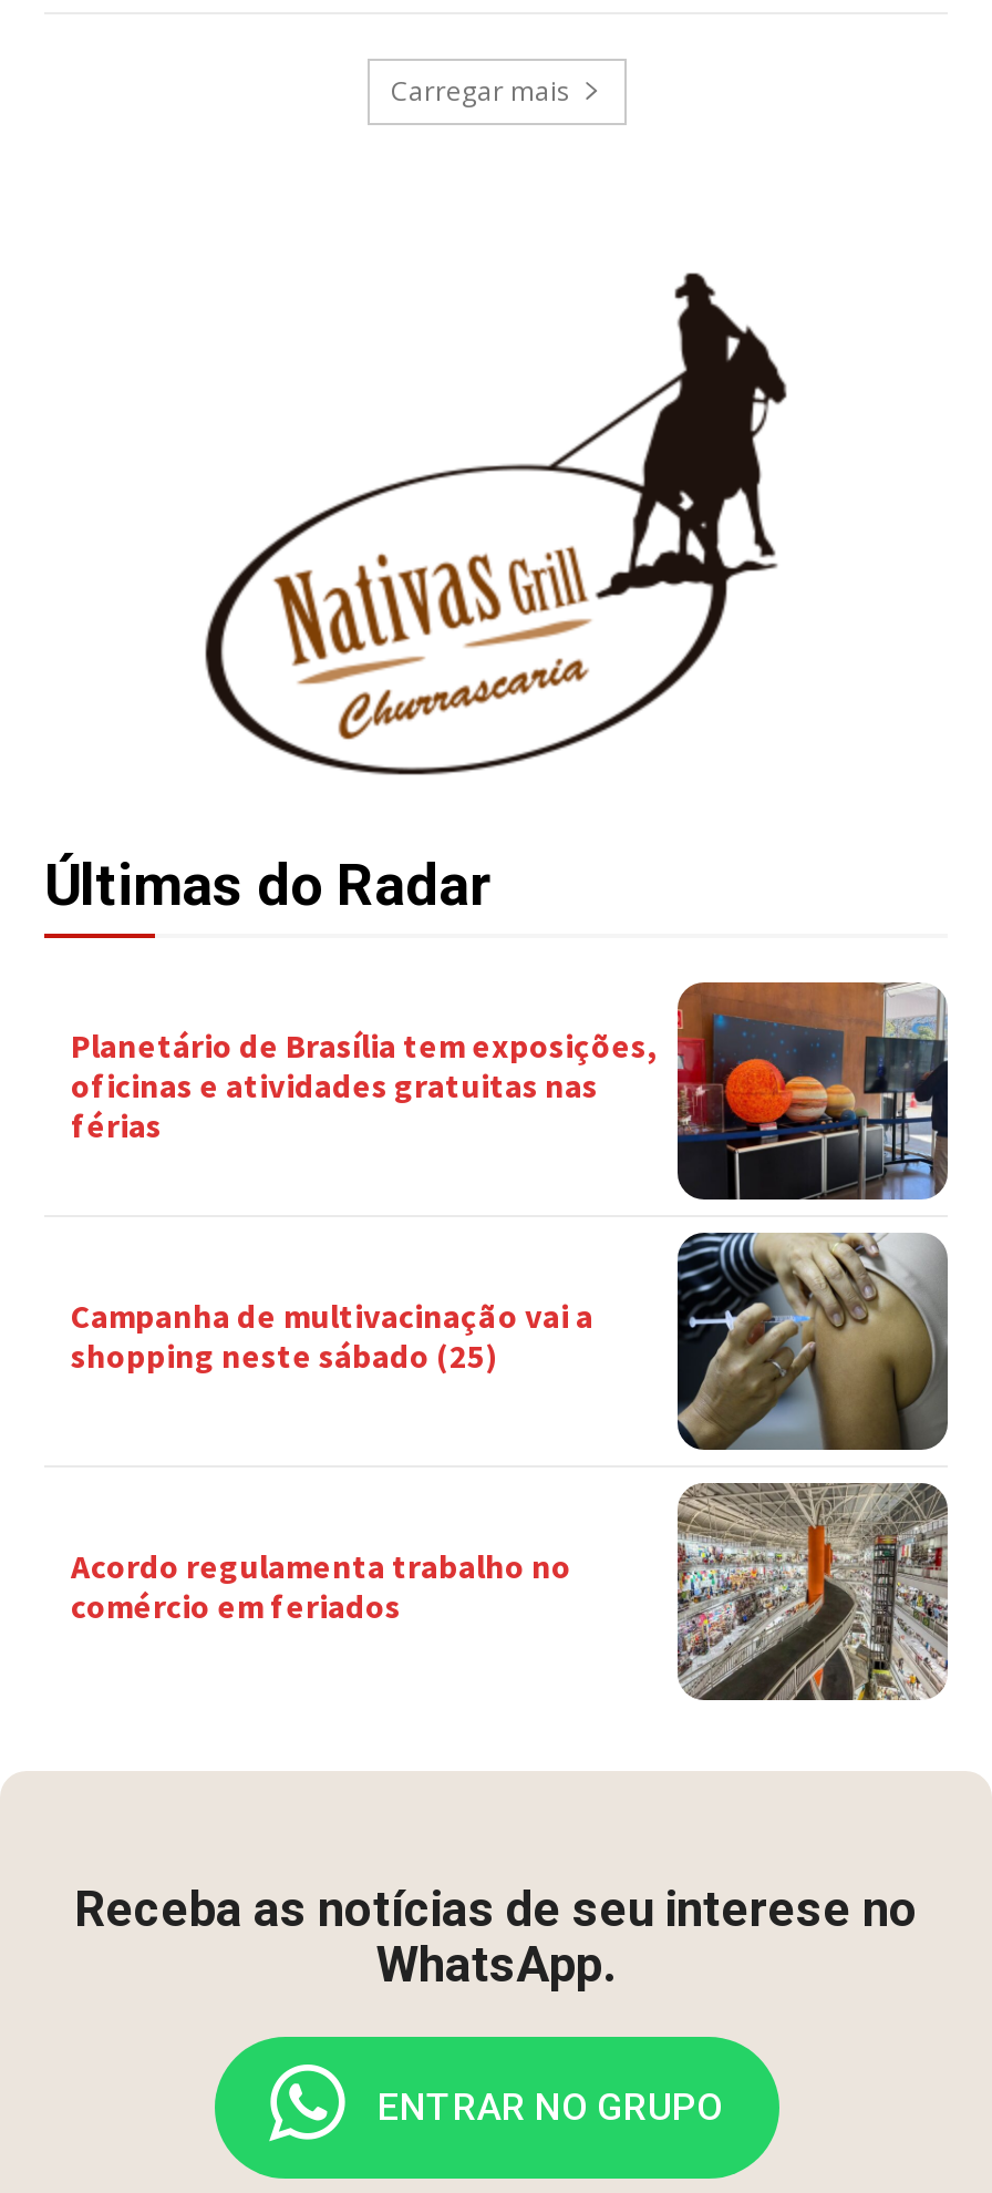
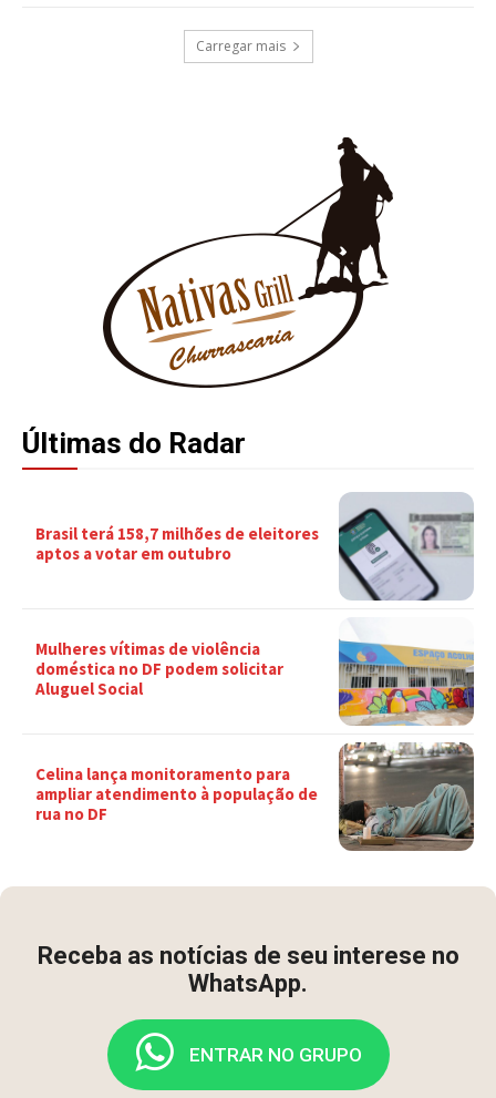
[71,980,950,1202] [image] | Planetário de Brasília tem exposições, | oficinas e atividades gratuitas nas | férias -> [35,492,474,602] [image] | Brasil terá 158,7 milhões de eleitores | aptos a votar em outubro
[675,1231,950,1452] [image] -> [338,617,474,726] [image]
[71,1294,593,1376] Campanha de multivacinação vai a | shopping neste sábado (25) -> [35,638,283,699] Mulheres vítimas de violência | doméstica no DF podem solicitar | Aluguel Social
[678,1481,948,1700] [image] -> [339,742,474,851] [image]
[71,1544,571,1626] Acordo regulamenta trabalho no | comércio em feriados -> [35,763,318,824] Celina lança monitoramento para | ampliar atendimento à população de | rua no DF

